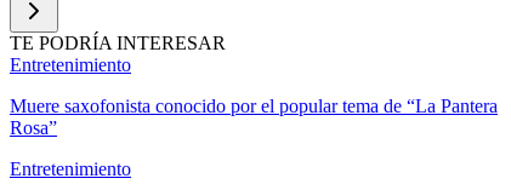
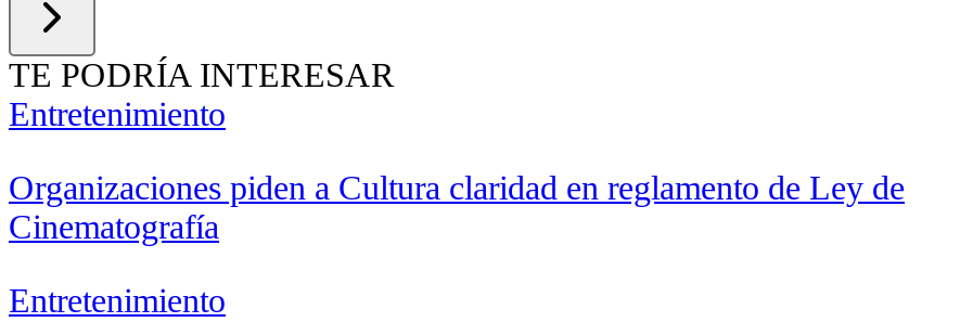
[10,96,498,138] Muere saxofonista conocido por el popular tema de “La Pantera | Rosa” -> [9,169,905,245] Organizaciones piden a Cultura claridad en reglamento de Ley de | Cinematografía

